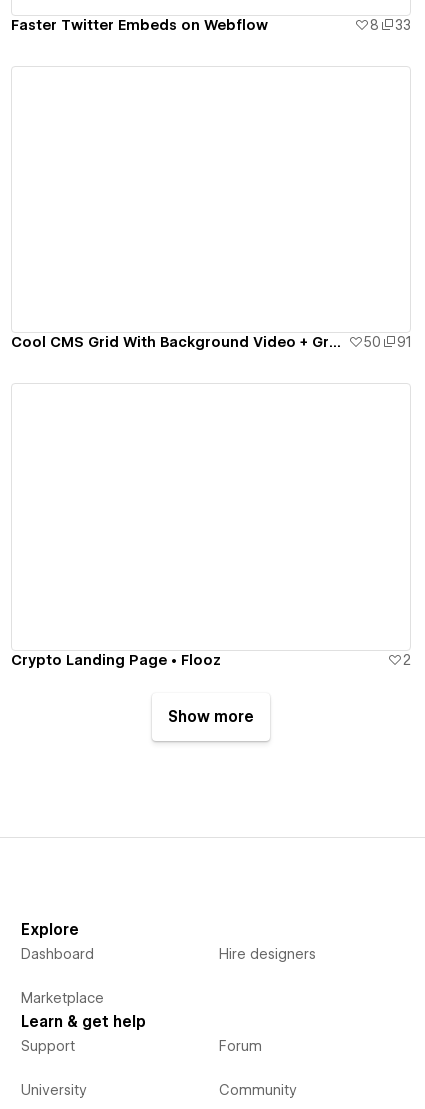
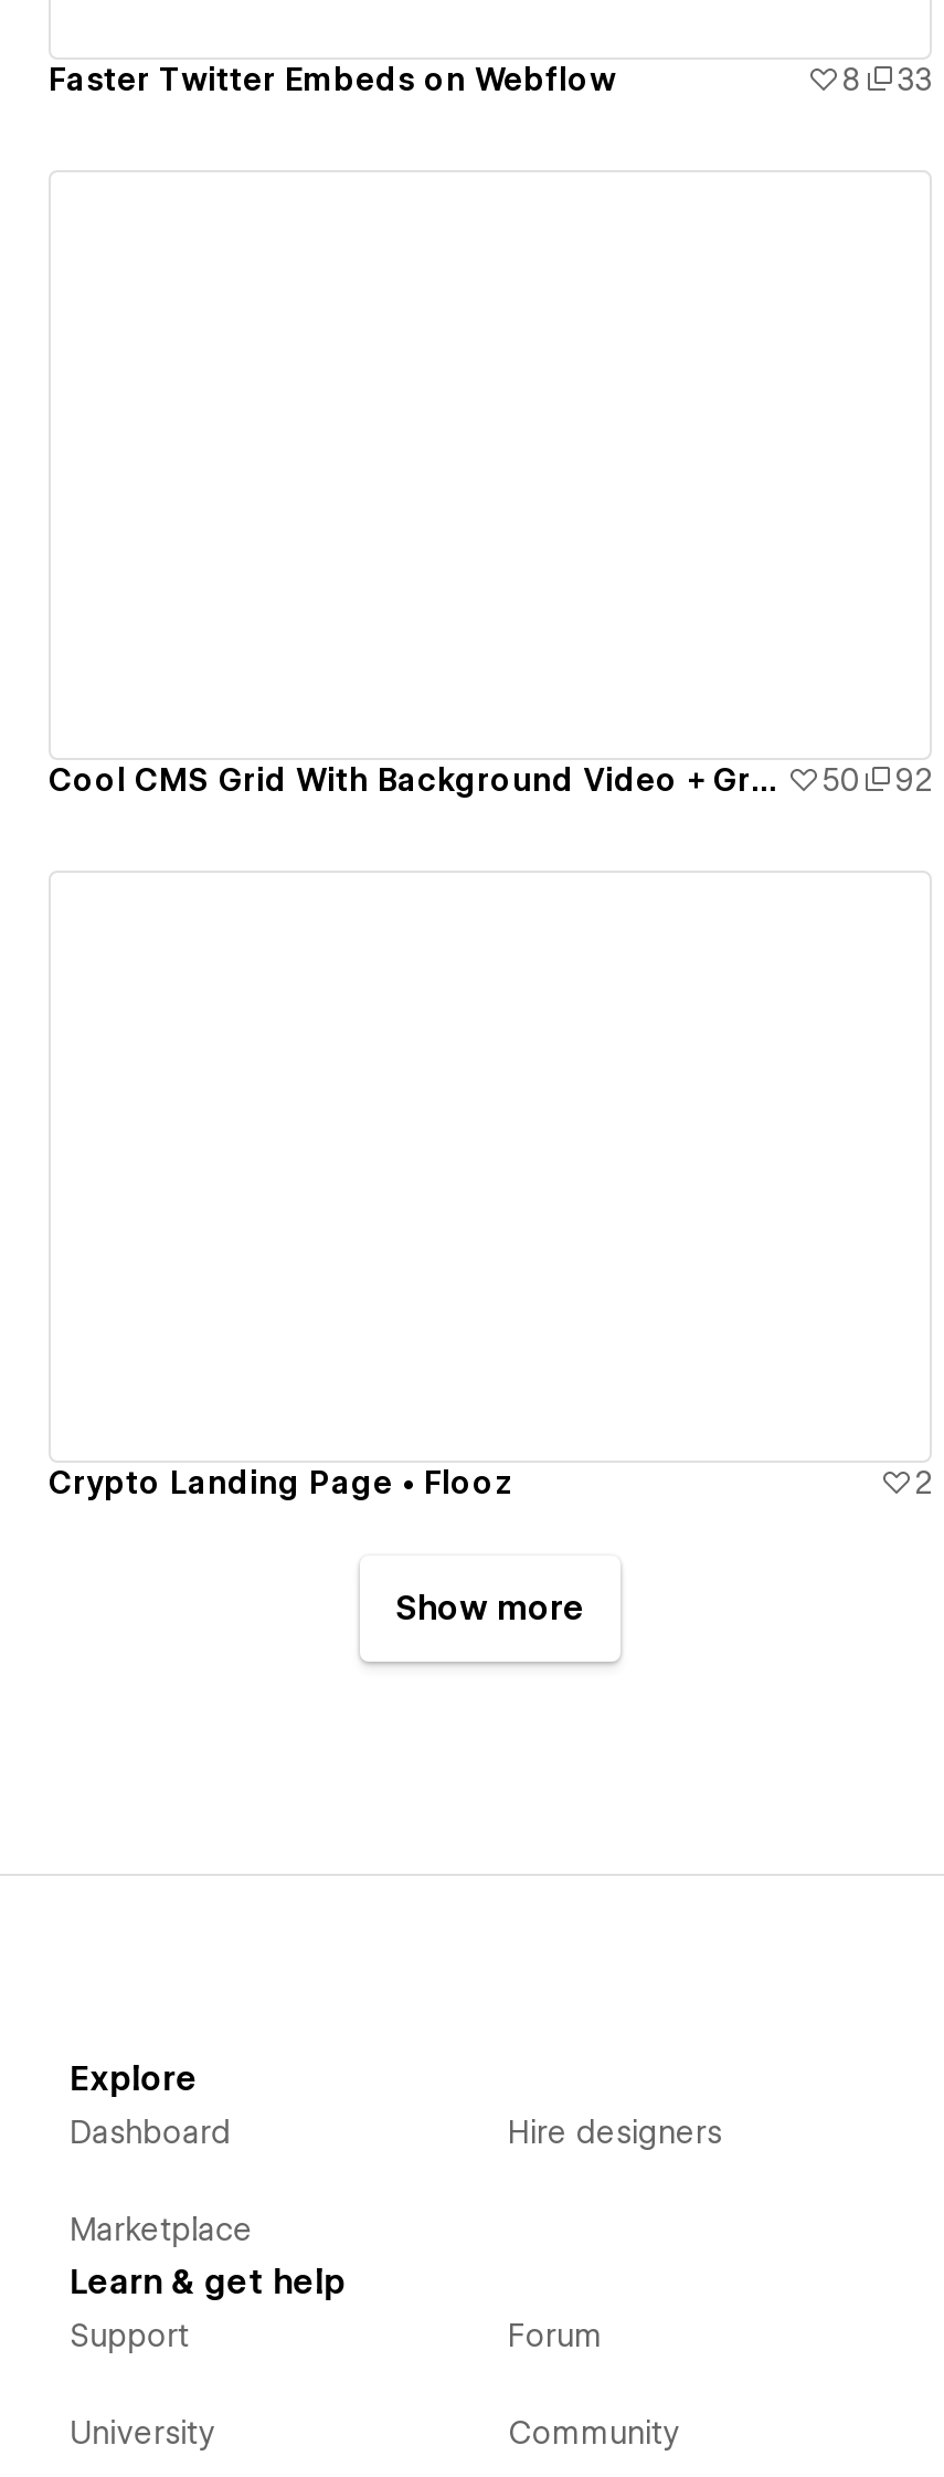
[397,334,411,350] 91 -> [894,763,932,798] 92

